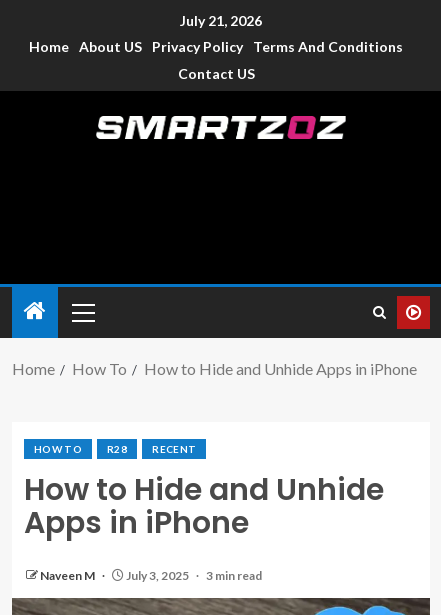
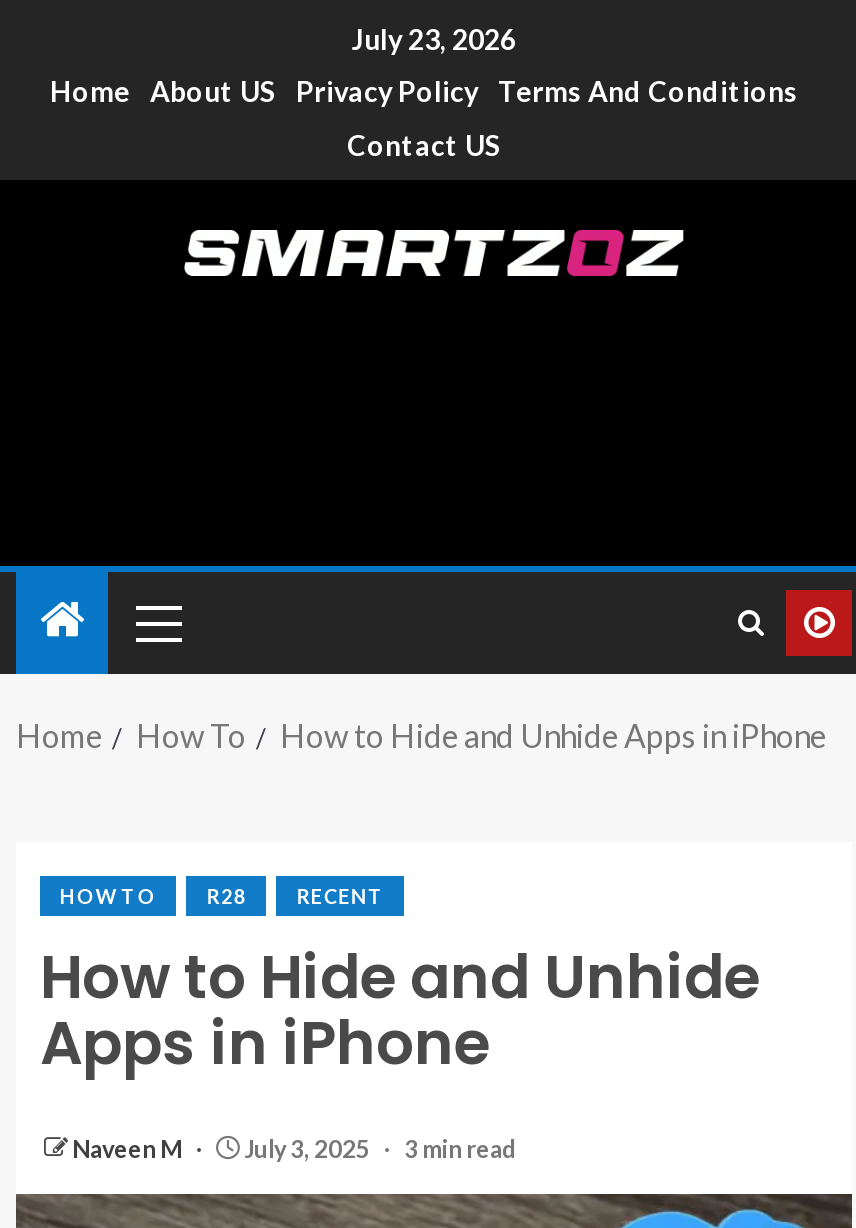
[180,12,262,29] July 21, 2026 -> [352,23,516,57] July 23, 2026

